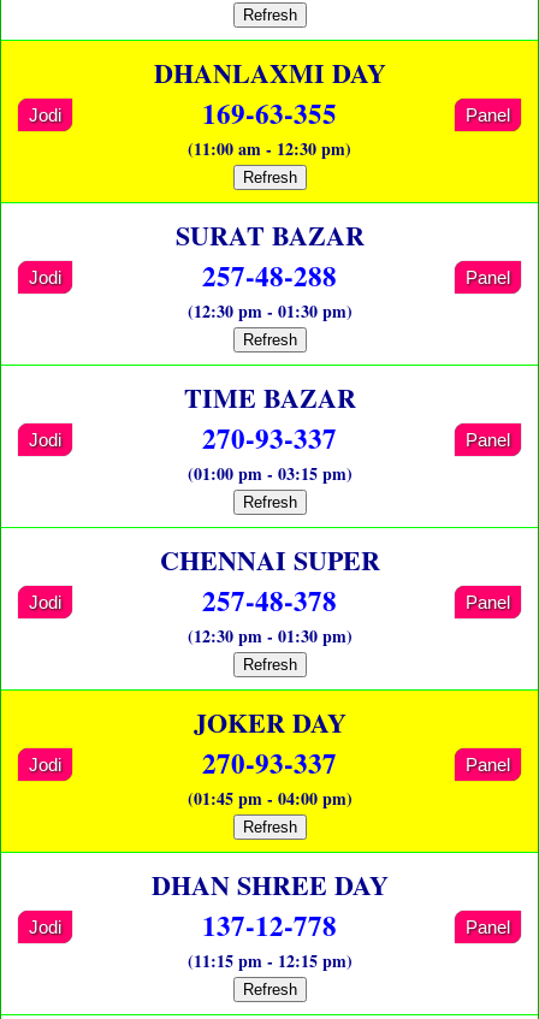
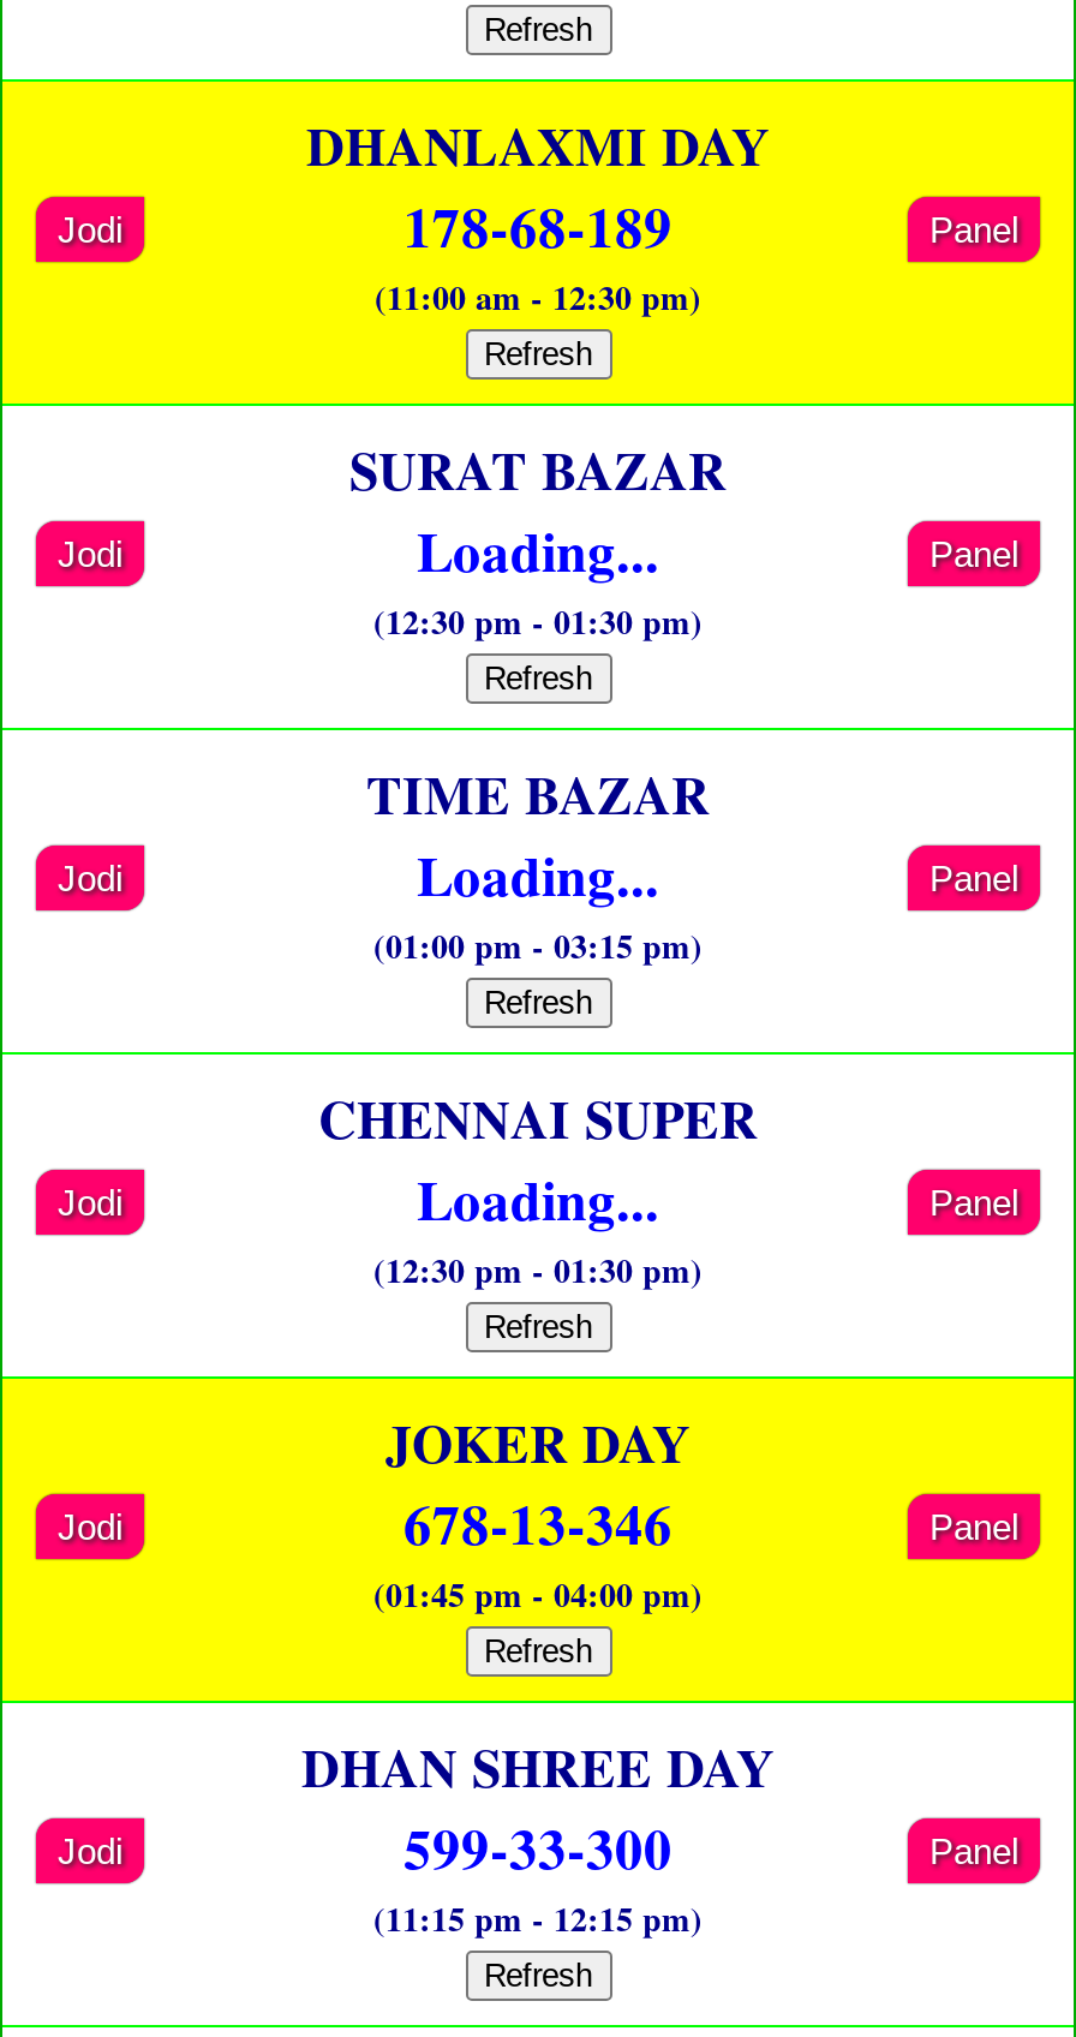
[202,92,337,133] 169-63-355 -> [403,184,672,266] 178-68-189
[202,255,337,296] 257-48-288 -> [417,509,659,590] Loading...
[202,417,337,458] 270-93-337 -> [417,833,659,915] Loading...
[202,580,337,621] 257-48-378 -> [417,1157,659,1239] Loading...
[202,742,337,783] 270-93-337 -> [403,1482,672,1563] 678-13-346
[202,904,337,945] 137-12-778 -> [403,1806,672,1888] 599-33-300

